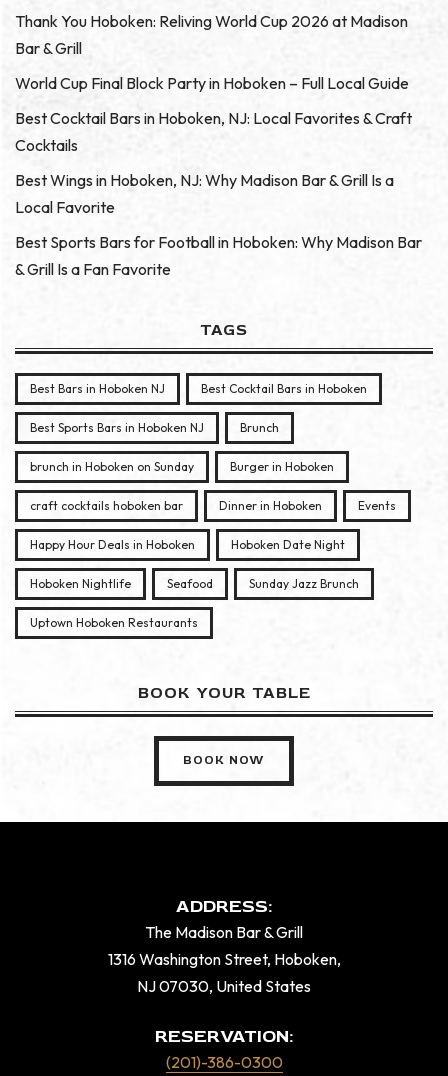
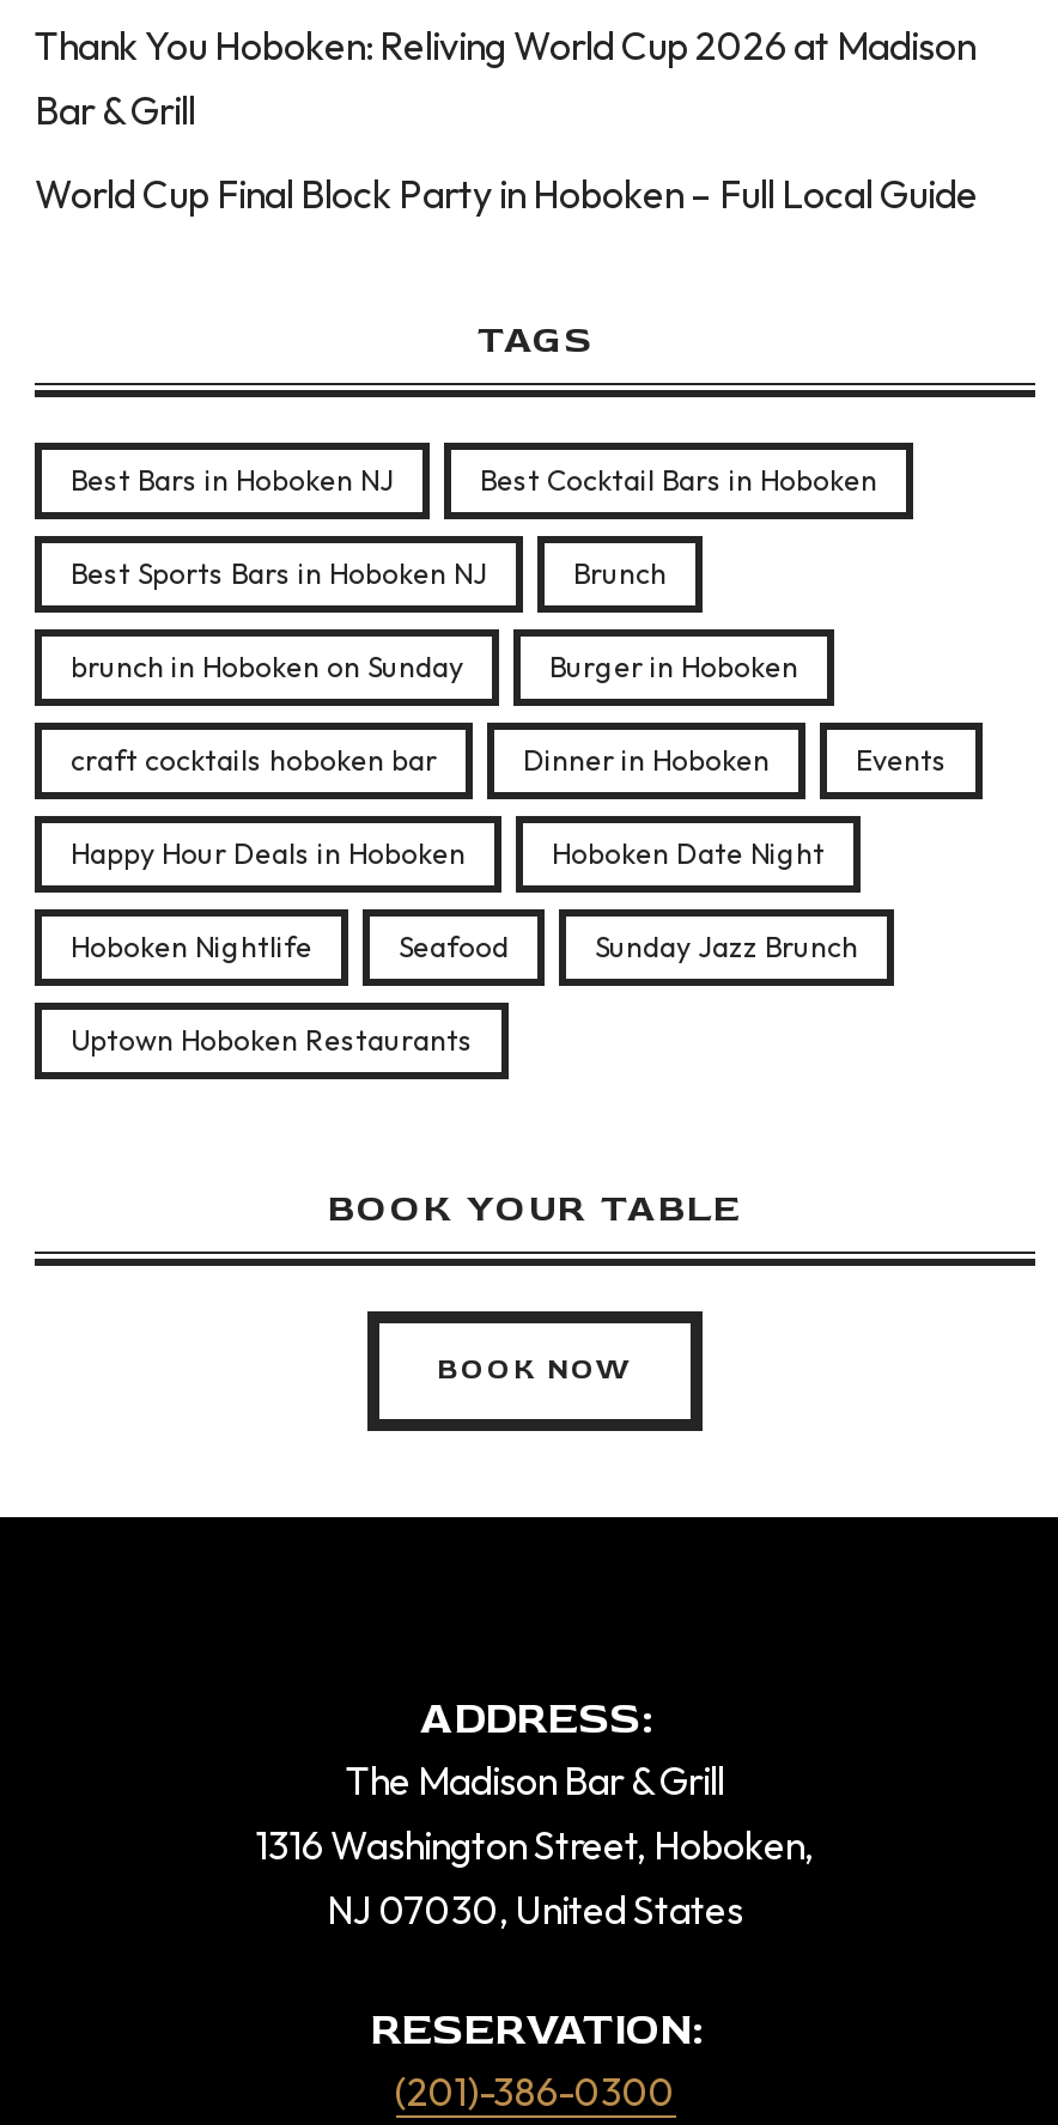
[15,108,422,279] Best Cocktail Bars in Hoboken, NJ: Local Favorites & Craft | Cocktails | Best Wings in Hoboken, NJ: Why Madison Bar & Grill Is a | Local Favorite | Best Sports Bars for Football in Hoboken: Why Madison Bar | & Grill Is a Fan Favorite -> none

